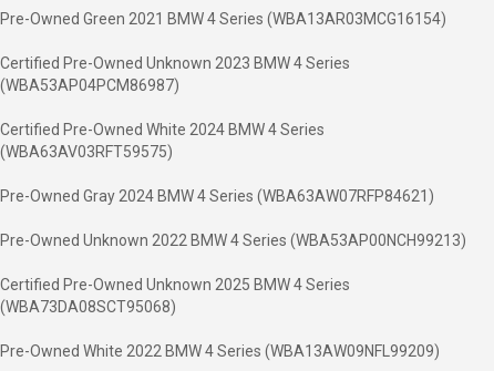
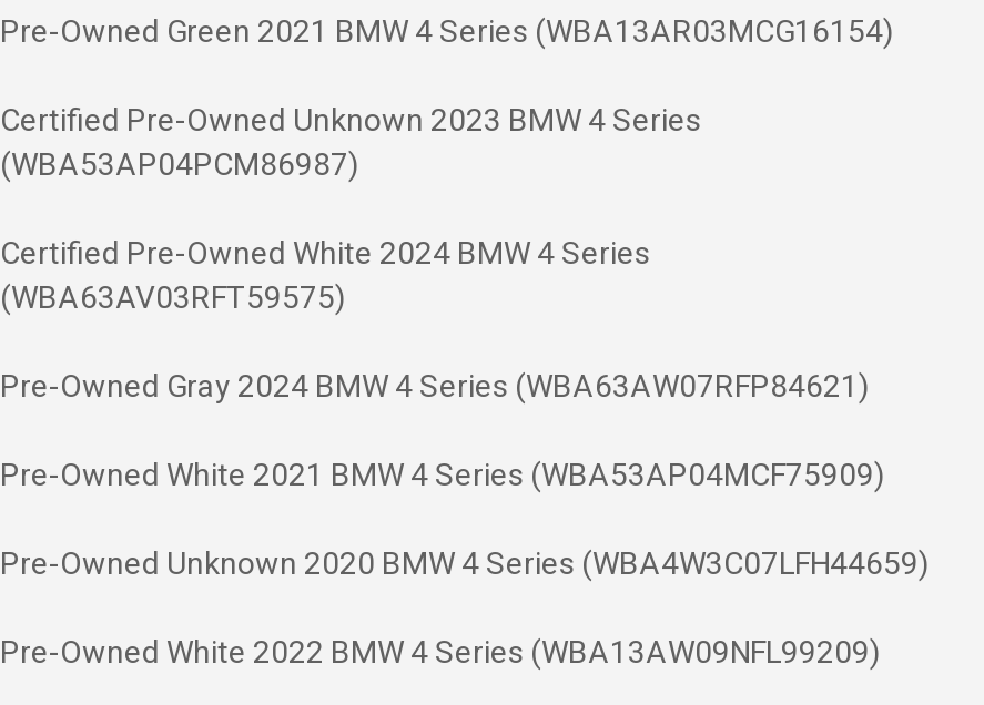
[0,231,466,249] Pre-Owned Unknown 2022 BMW 4 Series (WBA53AP00NCH99213) -> [0,457,885,492] Pre-Owned White 2021 BMW 4 Series (WBA53AP04MCF75909)
[0,276,350,316] Certified Pre-Owned Unknown 2025 BMW 4 Series | (WBA73DA08SCT95068) -> [0,545,930,581] Pre-Owned Unknown 2020 BMW 4 Series (WBA4W3C07LFH44659)

